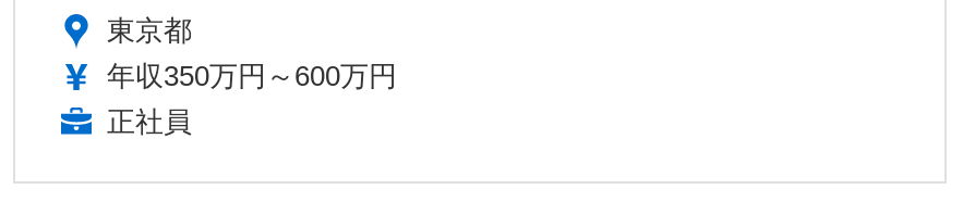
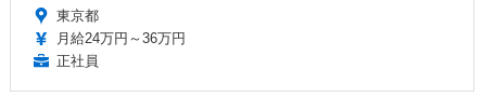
[107,59,397,91] 年収350万円～600万円 -> [56,30,186,46] 月給24万円～36万円

